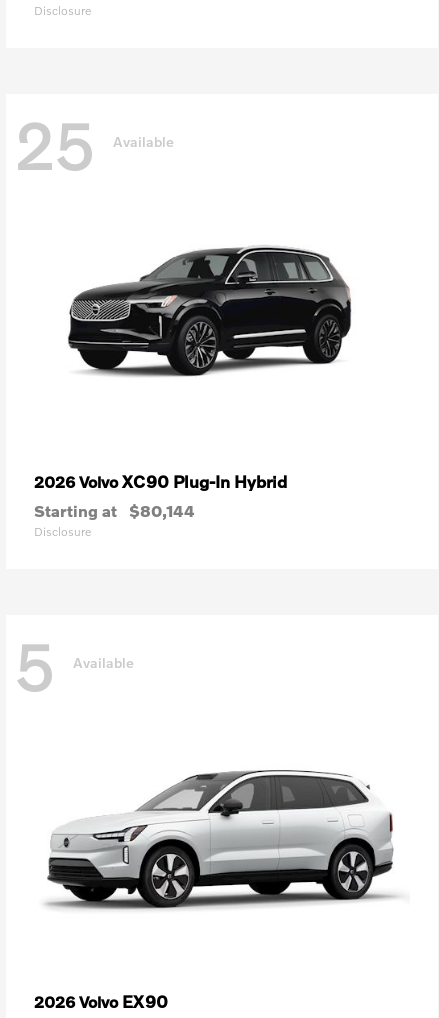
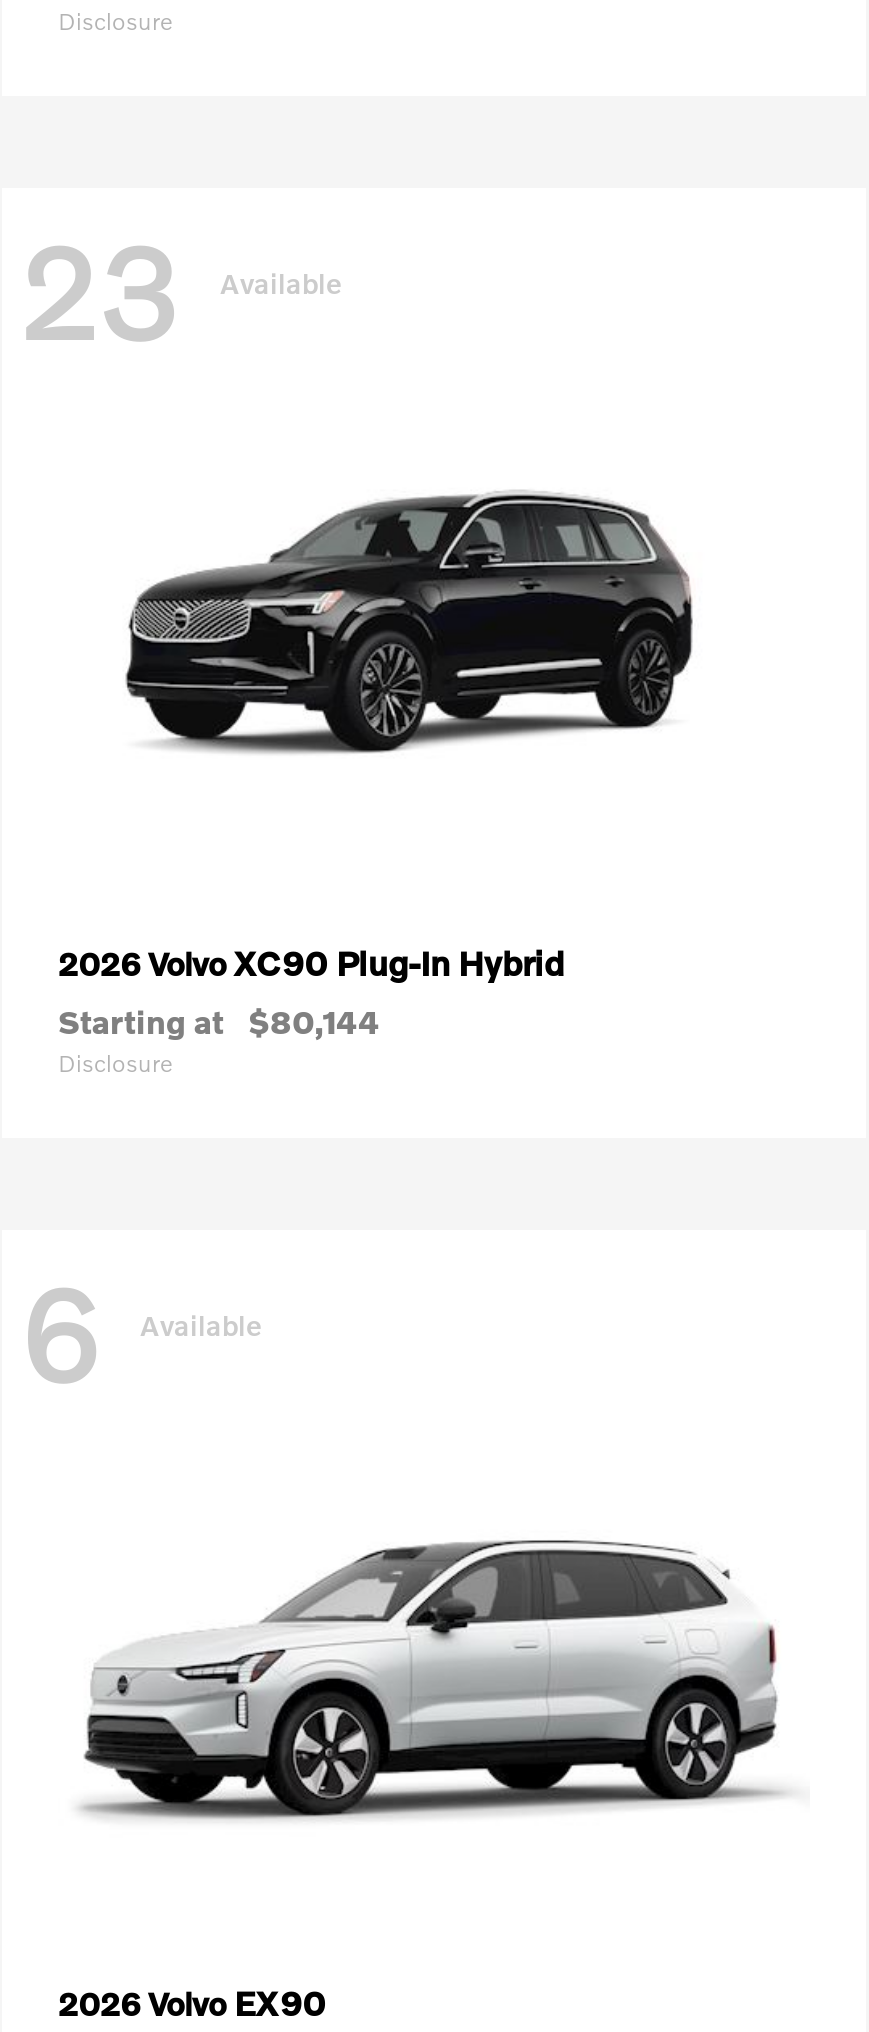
[14,107,174,184] 25 Available -> [18,215,342,369] 23 Available
[14,628,134,705] 5 Available -> [18,1256,262,1410] 6 Available

